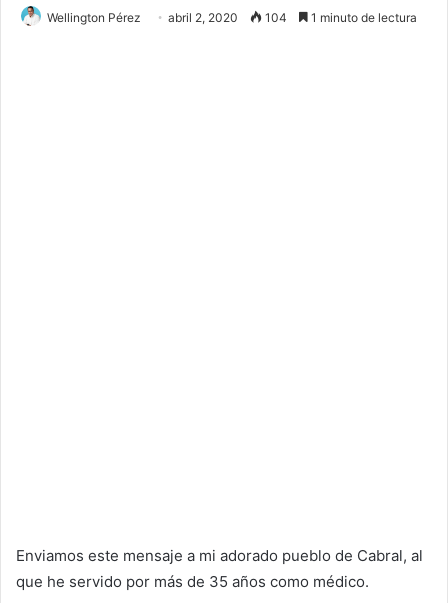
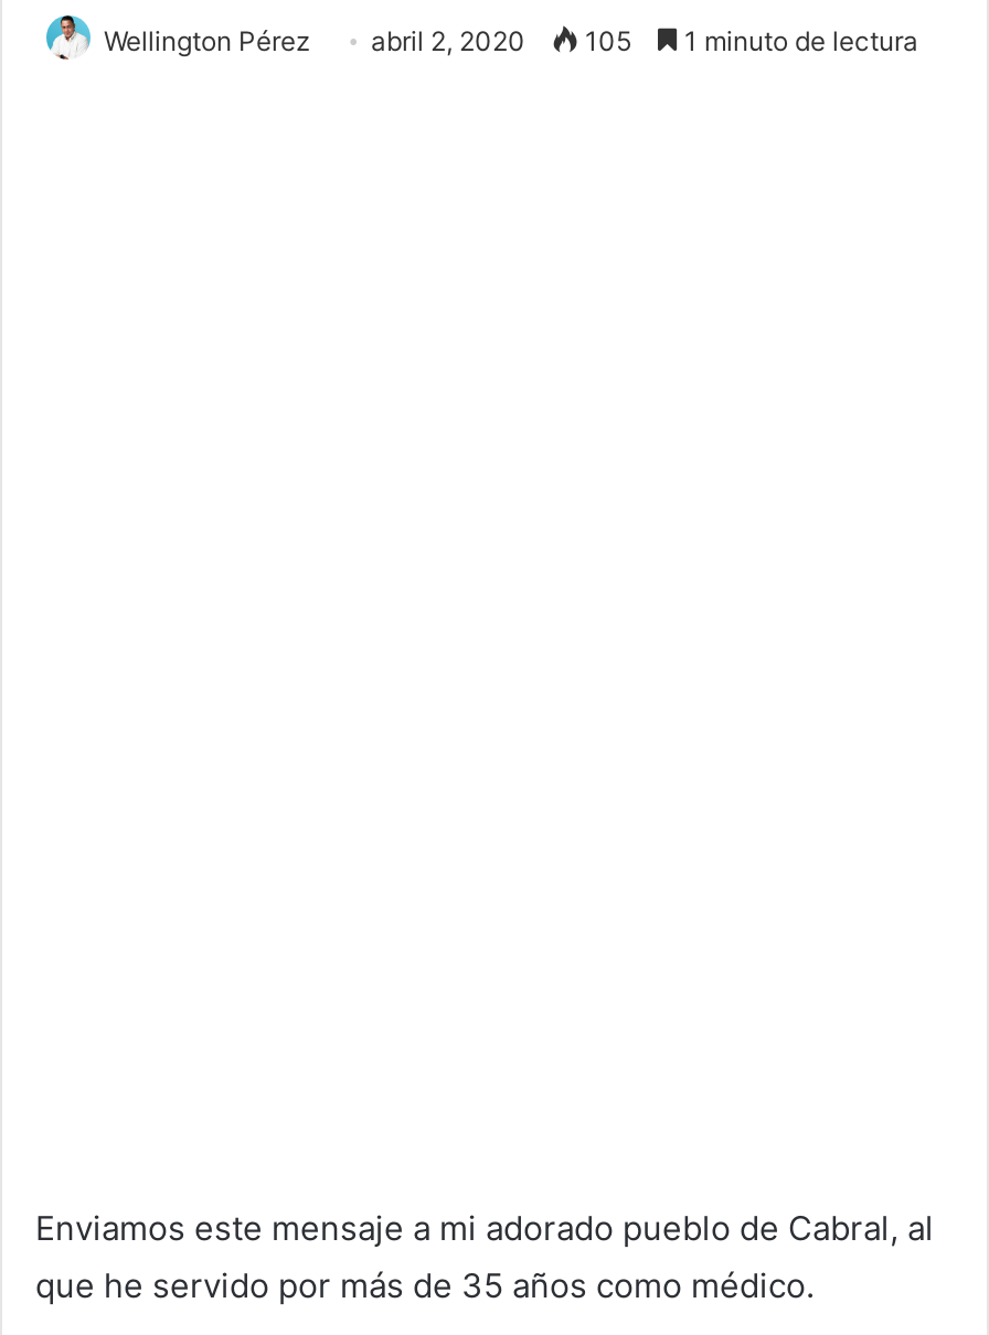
[47,10,417,25] Wellington Pérez abril 2, 2020 104 1 minuto de lectura -> [104,24,918,57] Wellington Pérez abril 2, 2020 105 1 minuto de lectura

